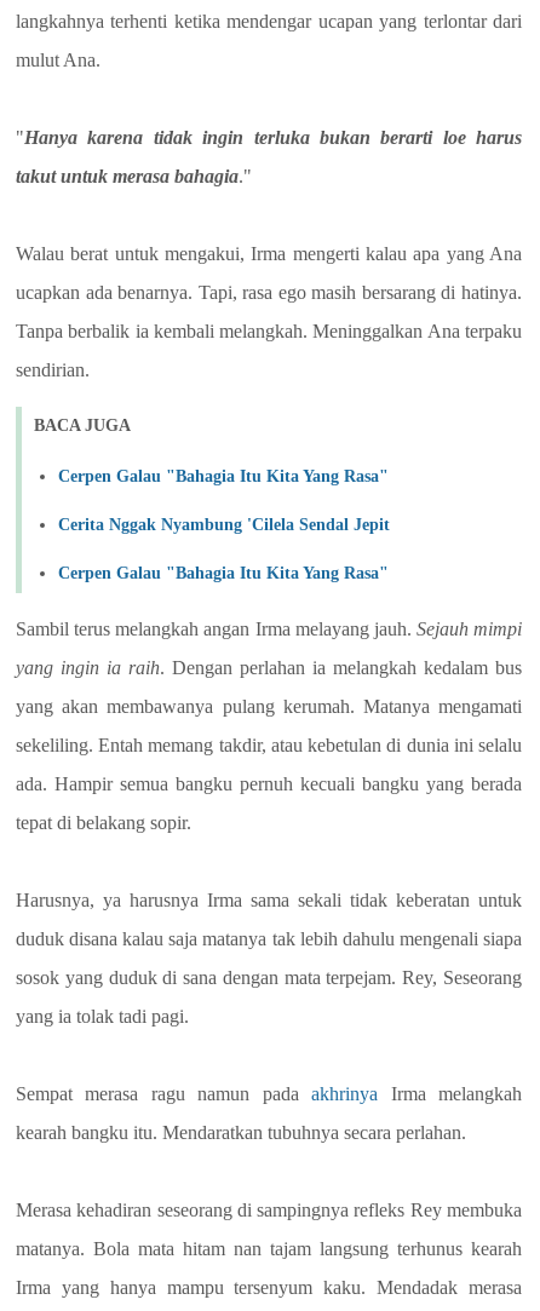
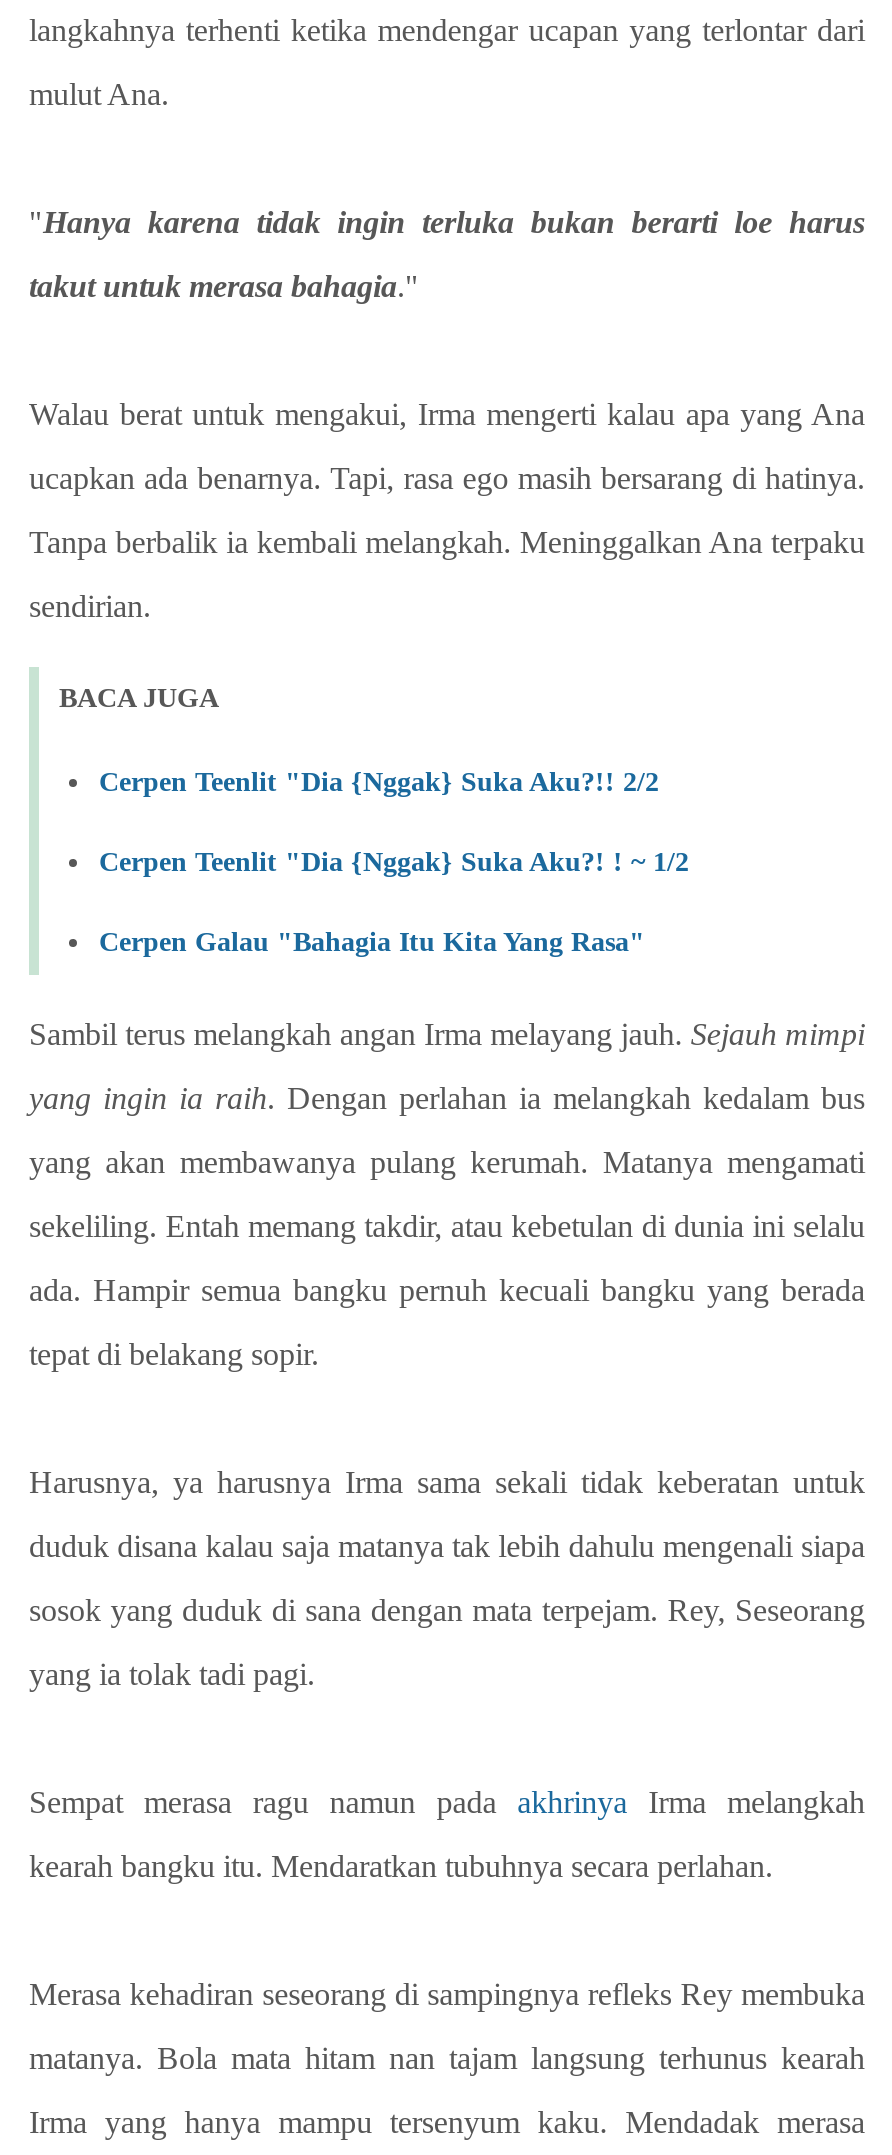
[58,467,389,485] Cerpen Galau "Bahagia Itu Kita Yang Rasa" -> [99,767,659,797] Cerpen Teenlit "Dia {Nggak} Suka Aku?!! 2/2
[58,516,390,534] Cerita Nggak Nyambung 'Cilela Sendal Jepit -> [99,847,689,877] Cerpen Teenlit "Dia {Nggak} Suka Aku?! ! ~ 1/2

